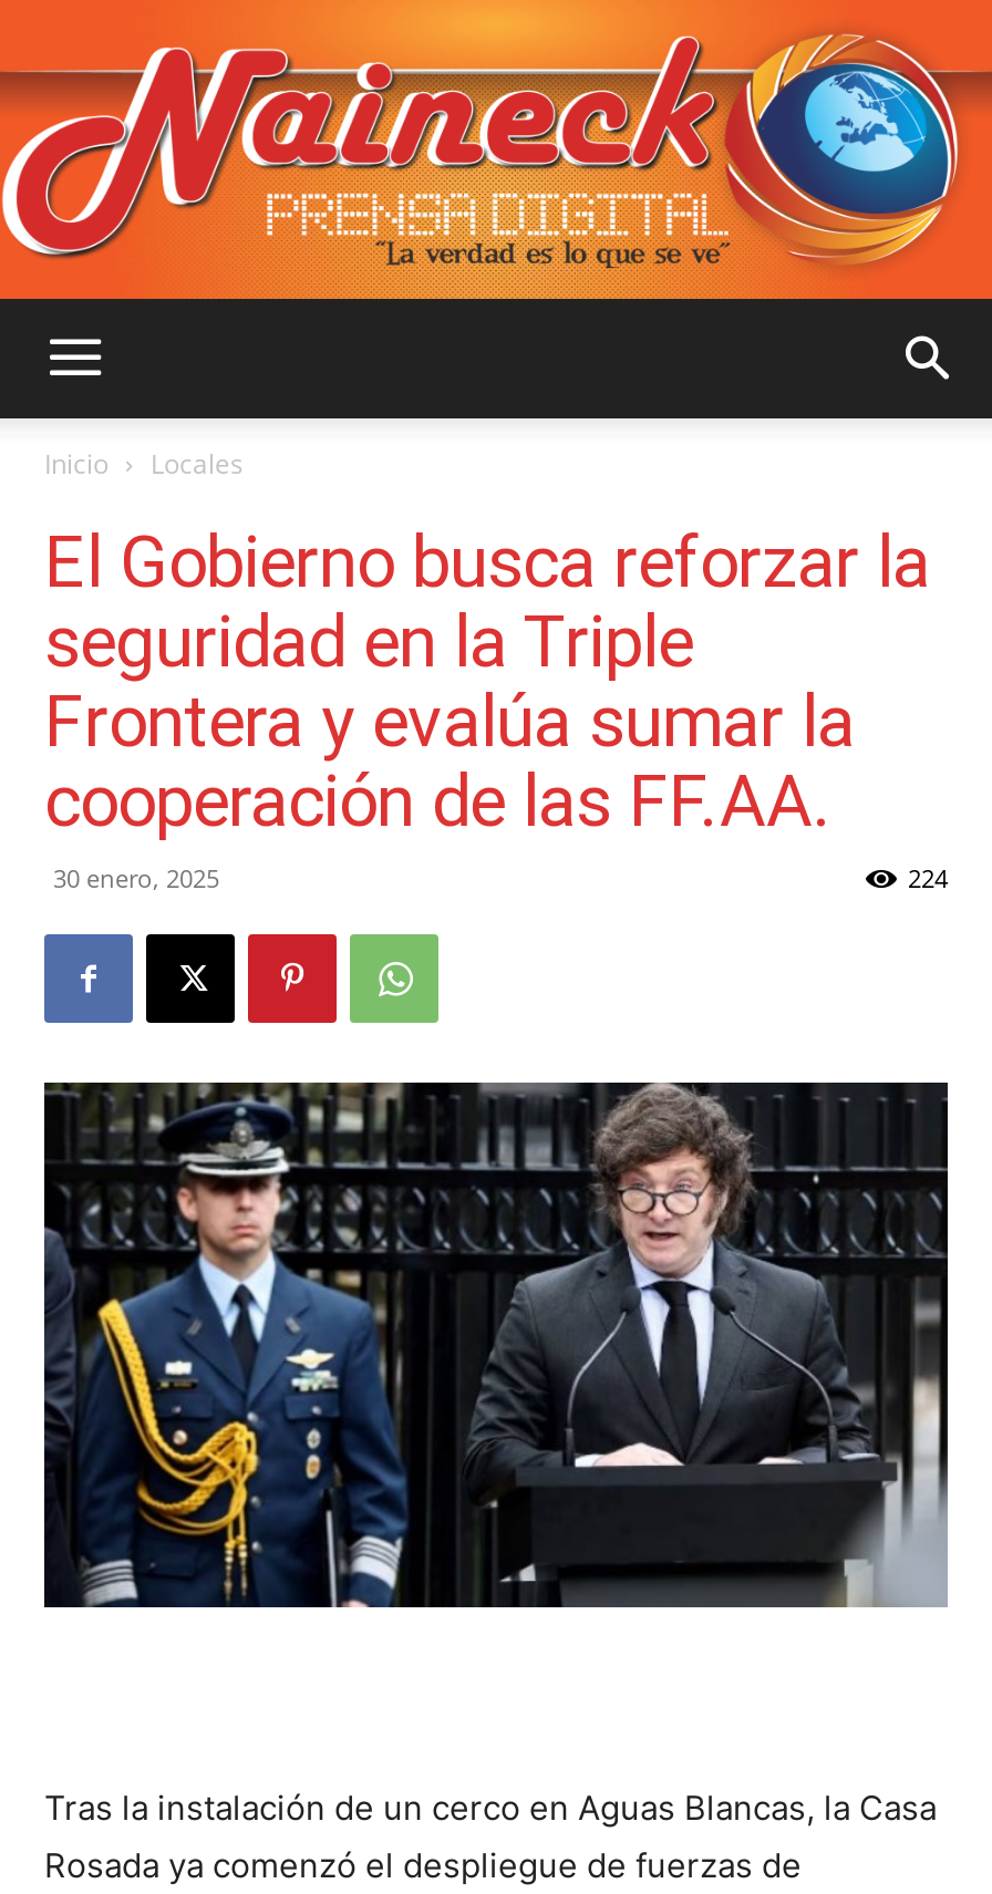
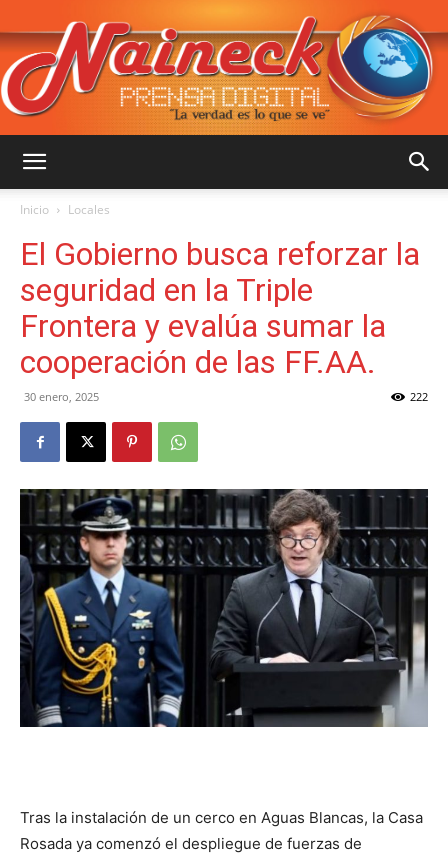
[908,862,948,895] 224 -> [410,389,428,404] 222

